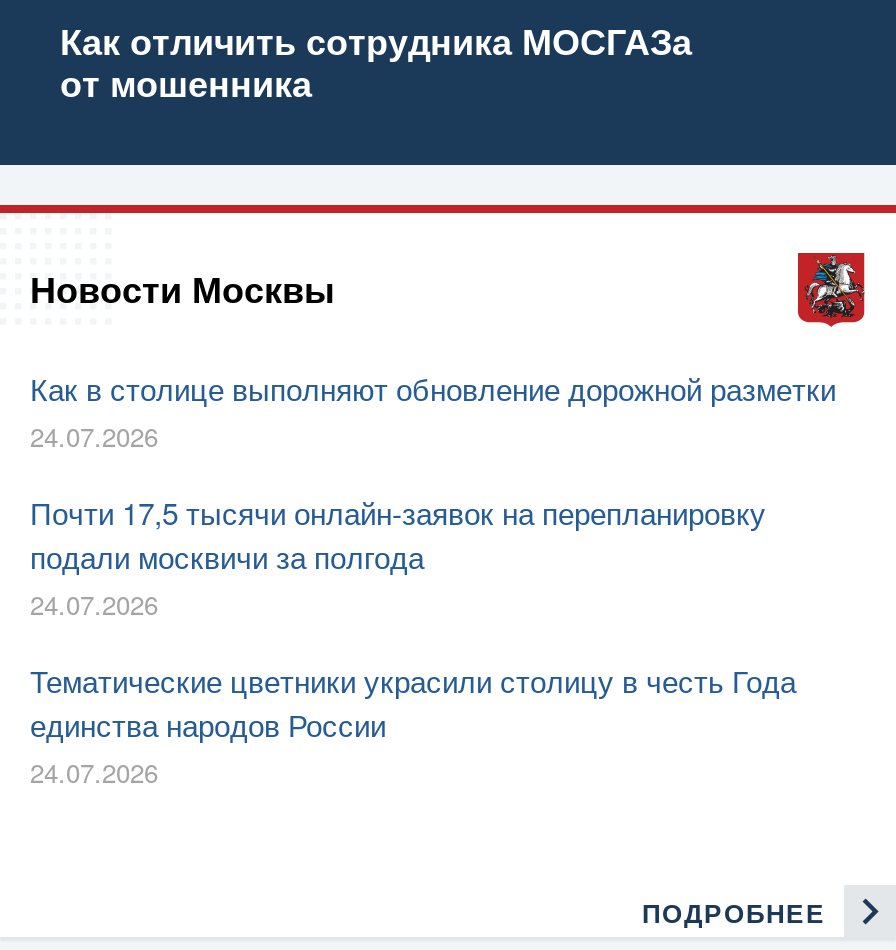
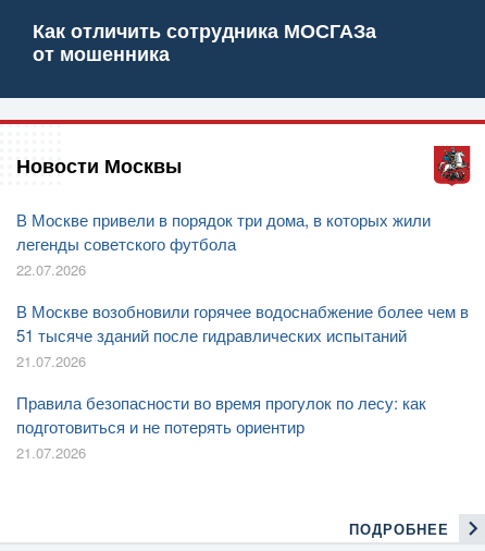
[30,367,836,455] Как в столице выполняют обновление дорожной разметки | 24.07.2026 -> [16,208,431,280] В Москве привели в порядок три дома, в которых жили | легенды советского футбола | 22.07.2026
[30,491,766,623] Почти 17,5 тысячи онлайн-заявок на перепланировку | подали москвичи за полгода | 24.07.2026 -> [16,300,469,371] В Москве возобновили горячее водоснабжение более чем в | 51 тысяче зданий после гидравлических испытаний | 21.07.2026
[30,659,796,791] Тематические цветники украсили столицу в честь Года | единства народов России | 24.07.2026 -> [16,391,426,463] Правила безопасности во время прогулок по лесу: как | подготовиться и не потерять ориентир | 21.07.2026

